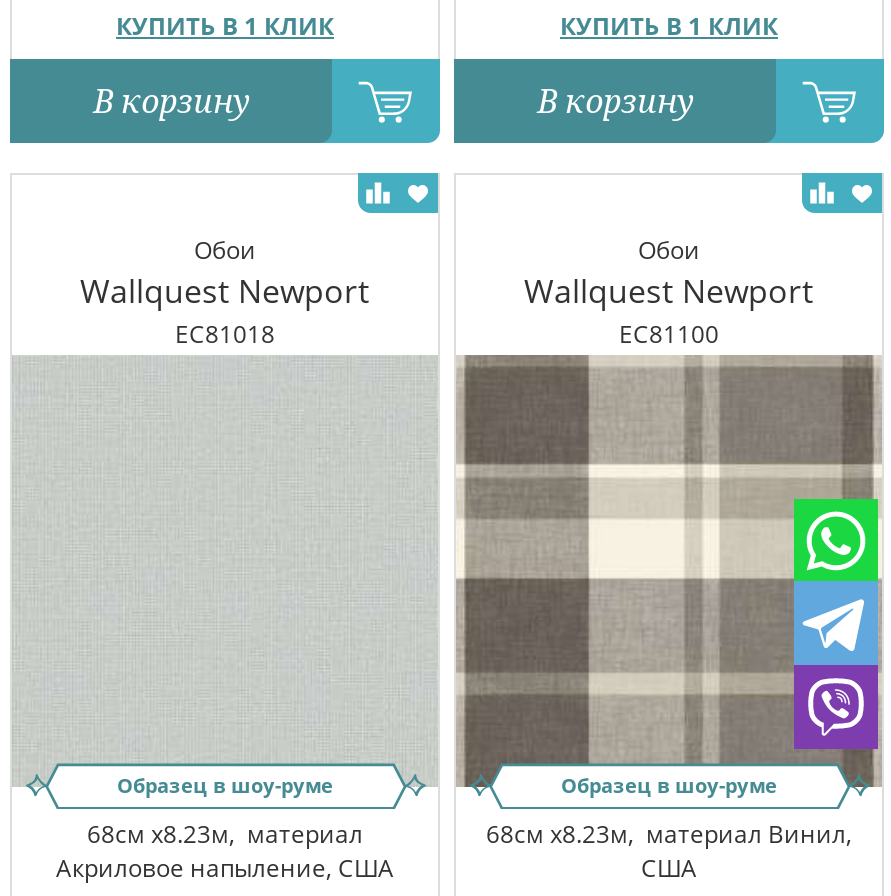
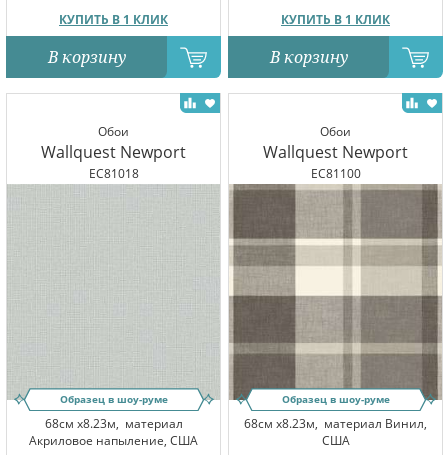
[792,497,880,751] [image] -> [398,256,441,381] [image]

